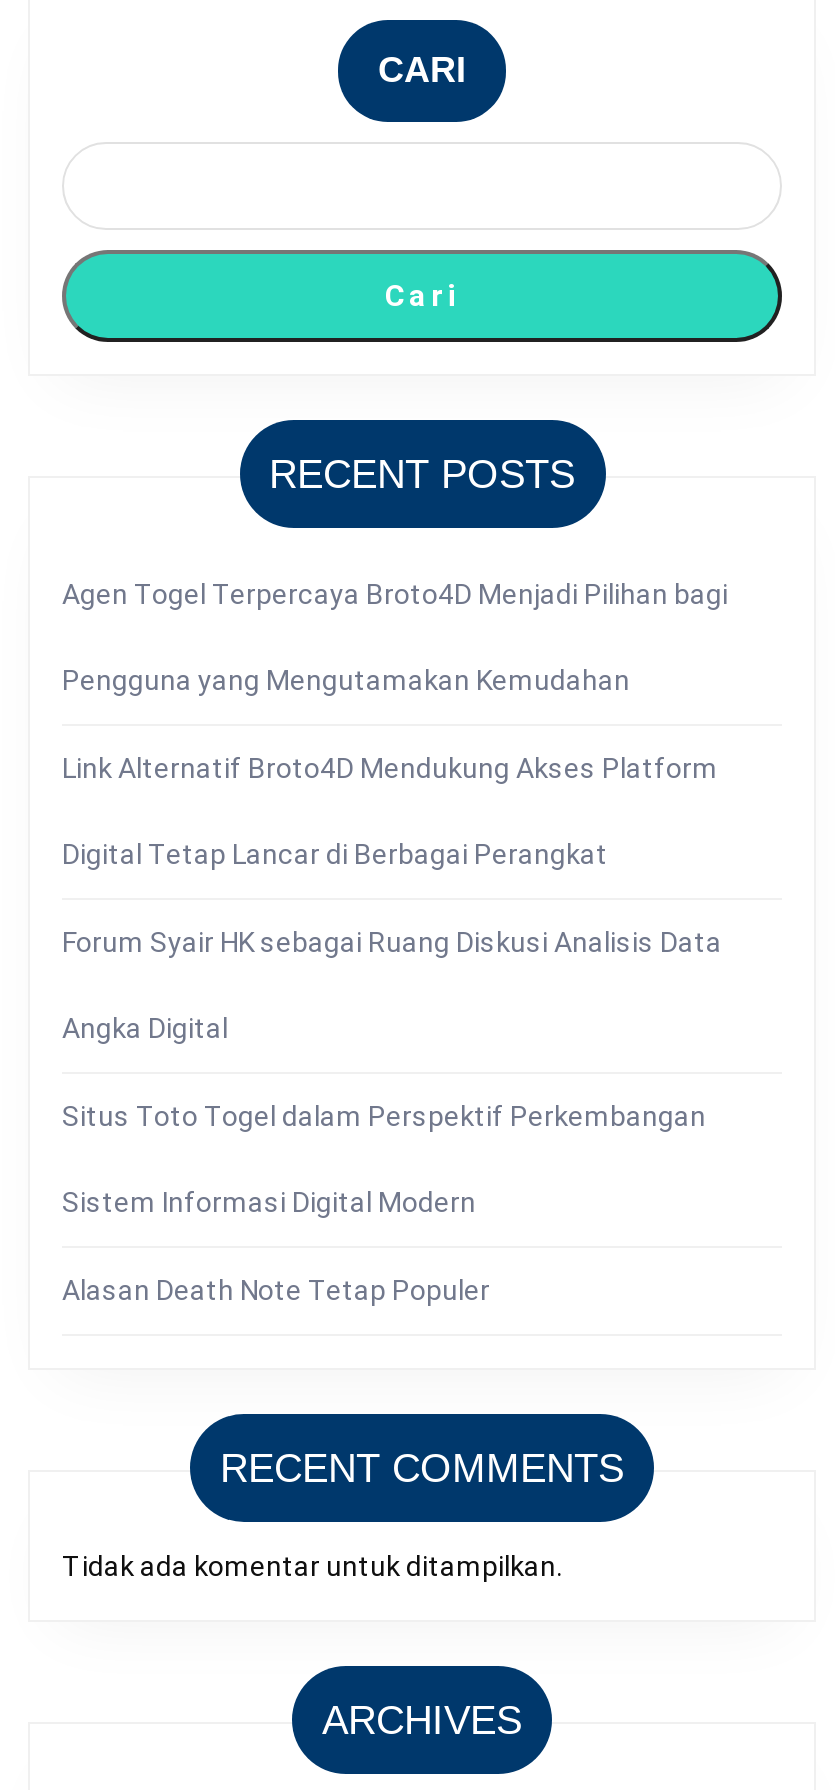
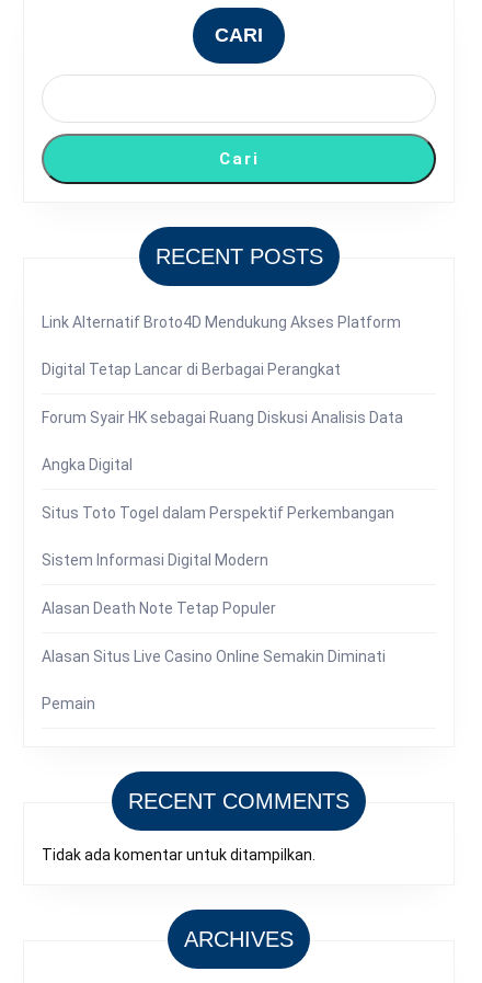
[62,578,728,696] Agen Togel Terpercaya Broto4D Menjadi Pilihan bagi | Pengguna yang Mengutamakan Kemudahan -> none
moved [62,752,722,1306] -> [42,313,403,617]: Link Alternatif Broto4D Mendukung Akses Platform | Digital Tetap Lancar di Berbagai Perangkat | Forum Syair HK sebagai Ruang Diskusi Analisis Data | Angka Digital | Situs Toto Togel dalam Perspektif Perkembangan | Sistem Informasi Digital Modern | Alasan Death Note Tetap Populer
none -> [42,648,386,712] Alasan Situs Live Casino Online Semakin Diminati | Pemain

